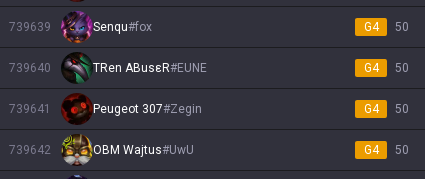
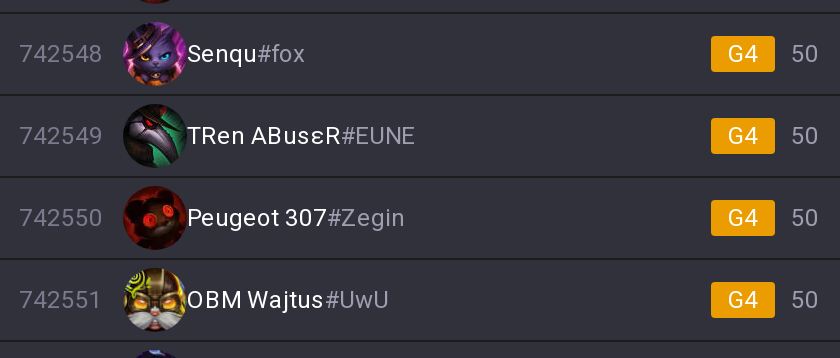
[9,20,51,34] 739639 -> [19,40,103,68] 742548
[9,61,51,75] 739640 -> [19,122,103,150] 742549
[9,102,51,116] 739641 -> [19,204,103,232] 742550
[9,143,51,157] 739642 -> [19,286,103,314] 742551

